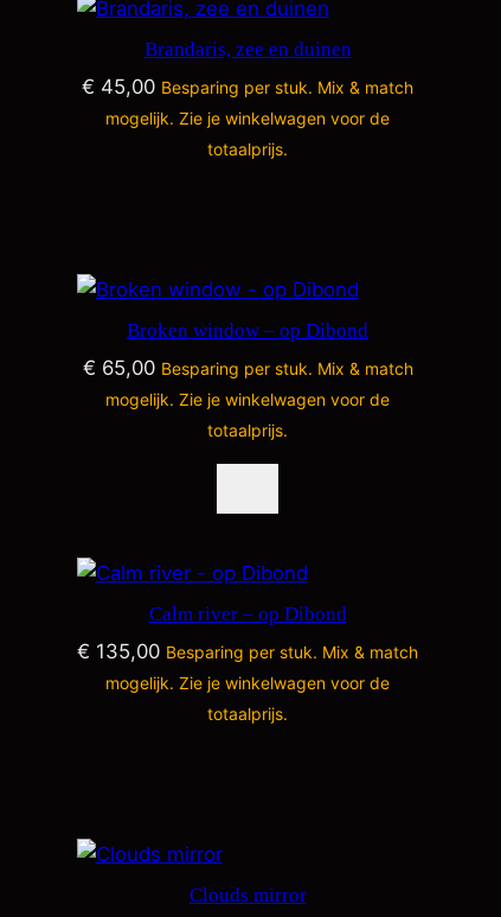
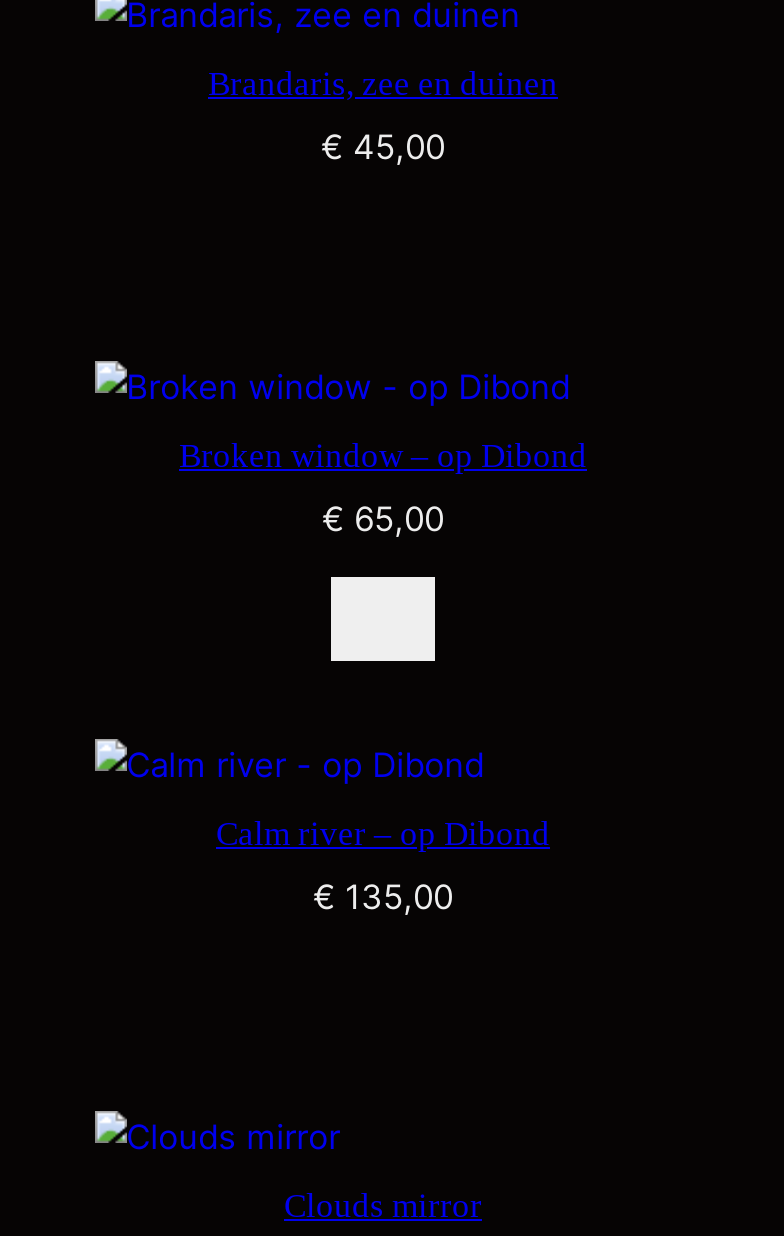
[82,75,413,159] €45,00 Besparing per stuk. Mix & match | mogelijk. Zie je winkelwagen voor de | totaalprijs. -> [321,126,445,166] €45,00
[82,356,413,440] €65,00 Besparing per stuk. Mix & match | mogelijk. Zie je winkelwagen voor de | totaalprijs. -> [322,499,444,539] €65,00
[77,639,418,724] €135,00 Besparing per stuk. Mix & match | mogelijk. Zie je winkelwagen voor de | totaalprijs. -> [313,876,453,916] €135,00

